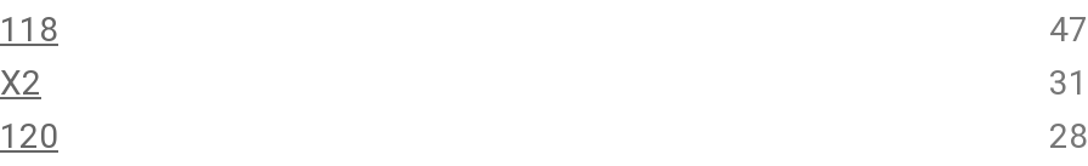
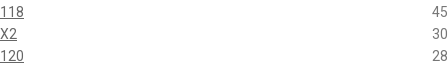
[1049,10,1088,48] 47 -> [432,4,448,20] 45
[1049,63,1088,102] 31 -> [432,26,448,42] 30

